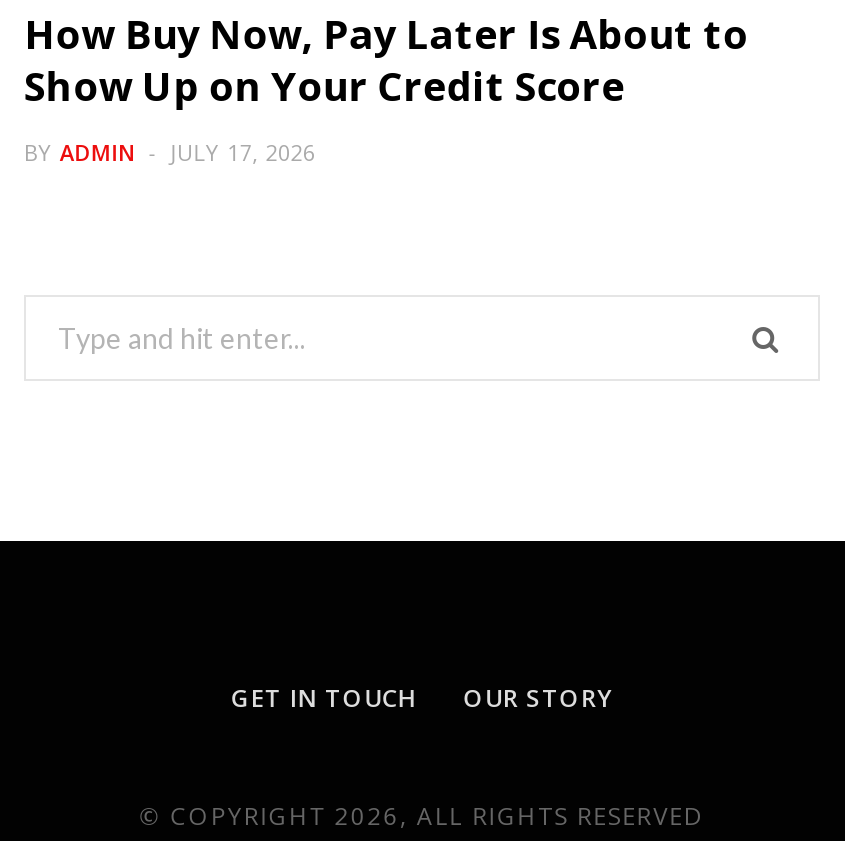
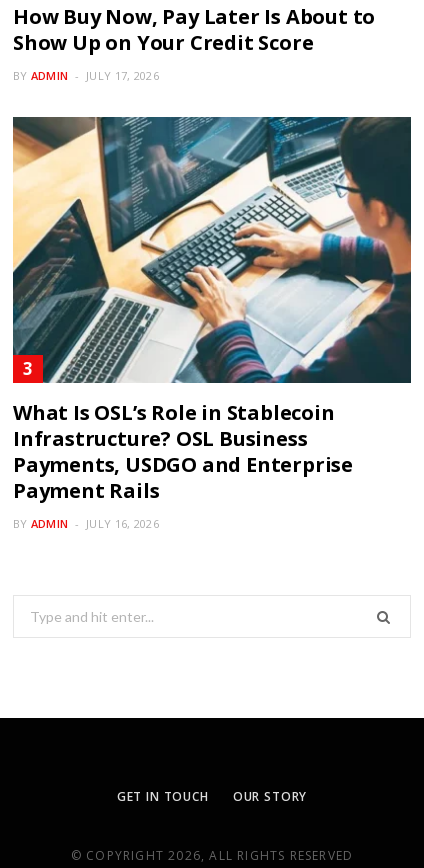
none -> [12,116,412,531] [image] | What Is OSL’s Role in Stablecoin | Infrastructure? OSL Business | Payments, USDGO and Enterprise | Payment Rails | BY ADMIN | JULY 16, 2026

